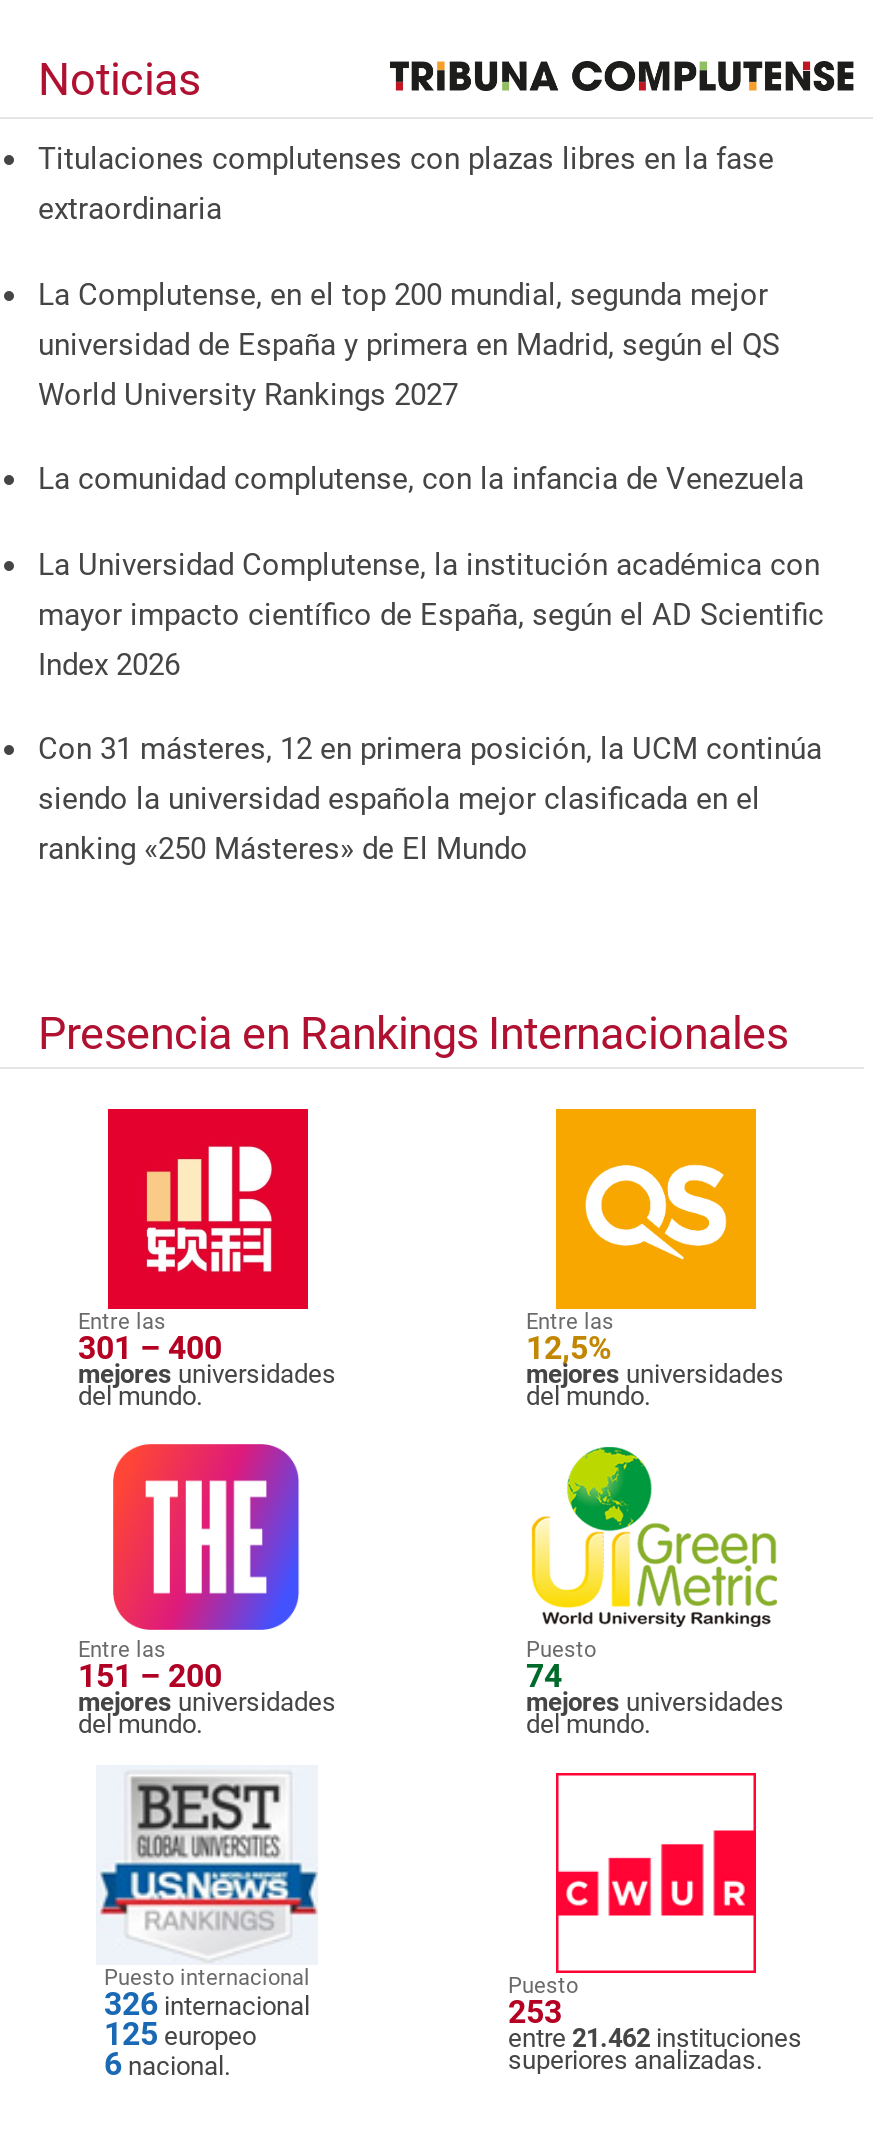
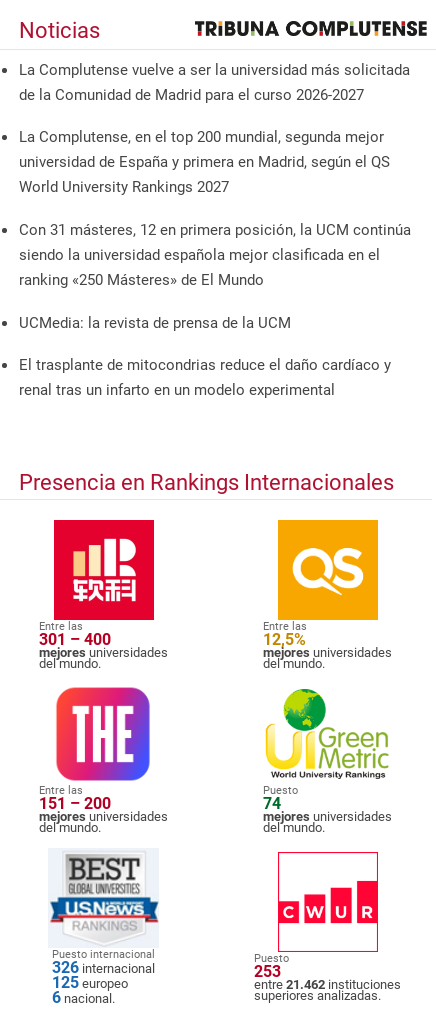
[38,141,774,227] Titulaciones complutenses con plazas libres en la fase | extraordinaria -> [19,61,410,104] La Complutense vuelve a ser la universidad más solicitada | de la Comunidad de Madrid para el curso 2026-2027
[38,461,824,682] La comunidad complutense, con la infancia de Venezuela | La Universidad Complutense, la institución académica con | mayor impacto científico de España, según el AD Scientific | Index 2026 -> none
moved [38,731,822,867] -> [19,221,411,289]: Con 31 másteres, 12 en primera posición, la UCM continúa | siendo la universidad española mejor clasificada en el | ranking «250 Másteres» de El Mundo
none -> [19,314,391,399] UCMedia: la revista de prensa de la UCM | El trasplante de mitocondrias reduce el daño cardíaco y | renal tras un infarto en un modelo experimental

